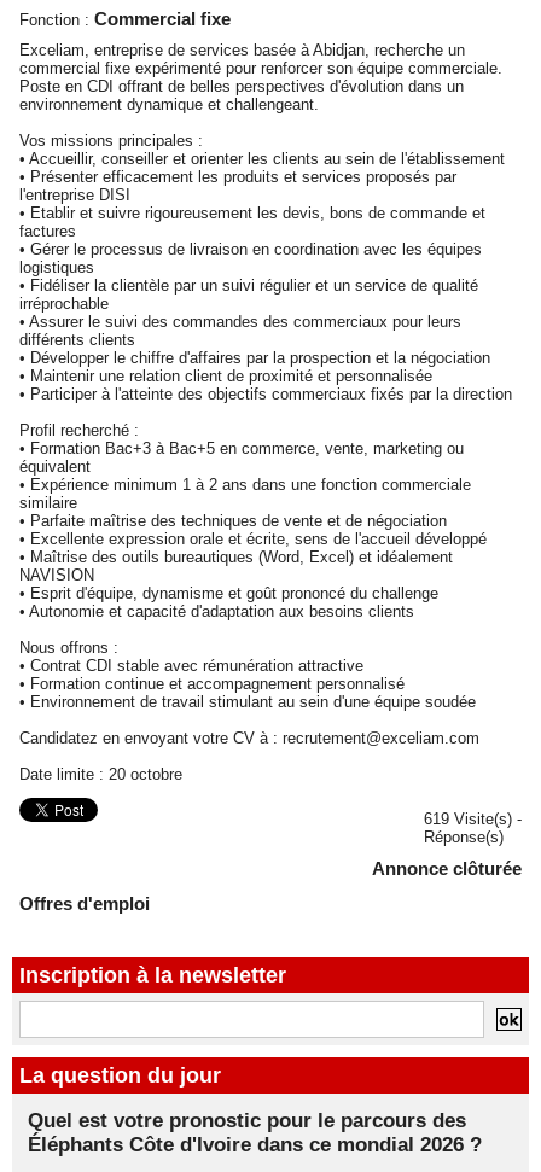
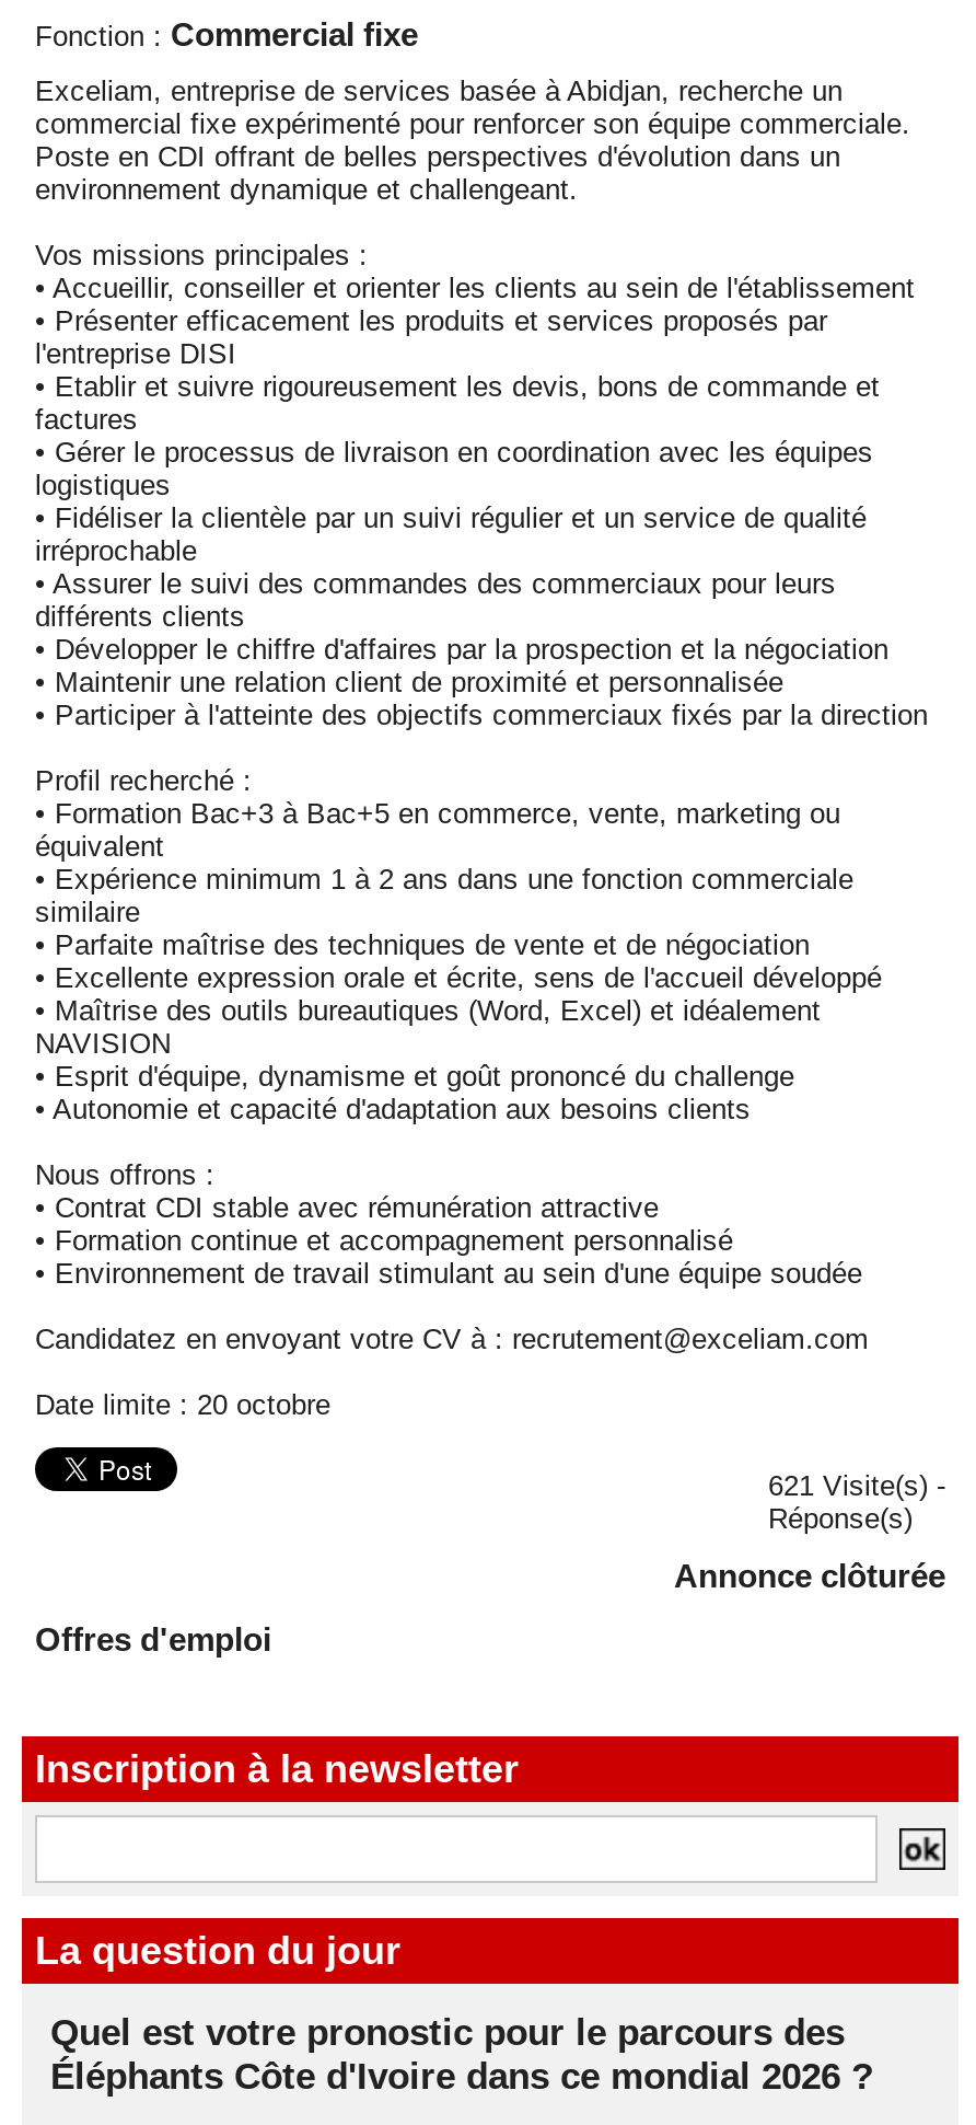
[424,810,522,828] 619 Visite(s) - -> [768,1469,945,1502] 621 Visite(s) -

